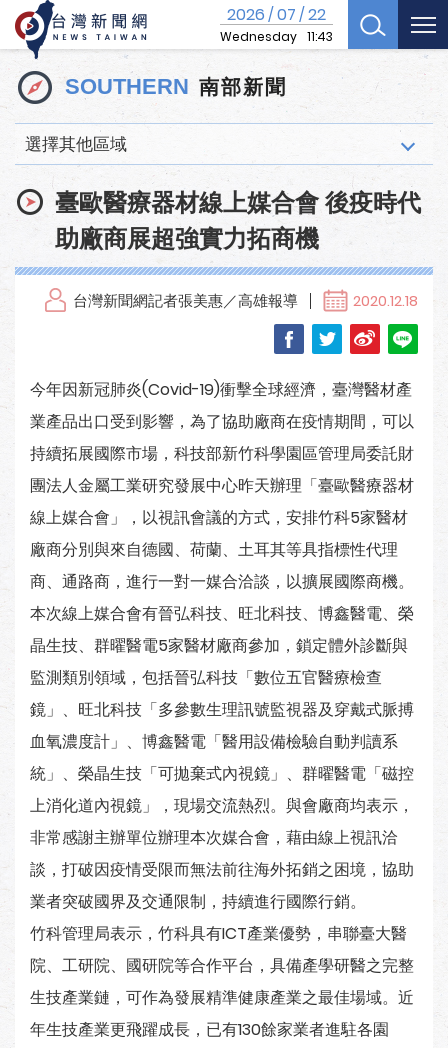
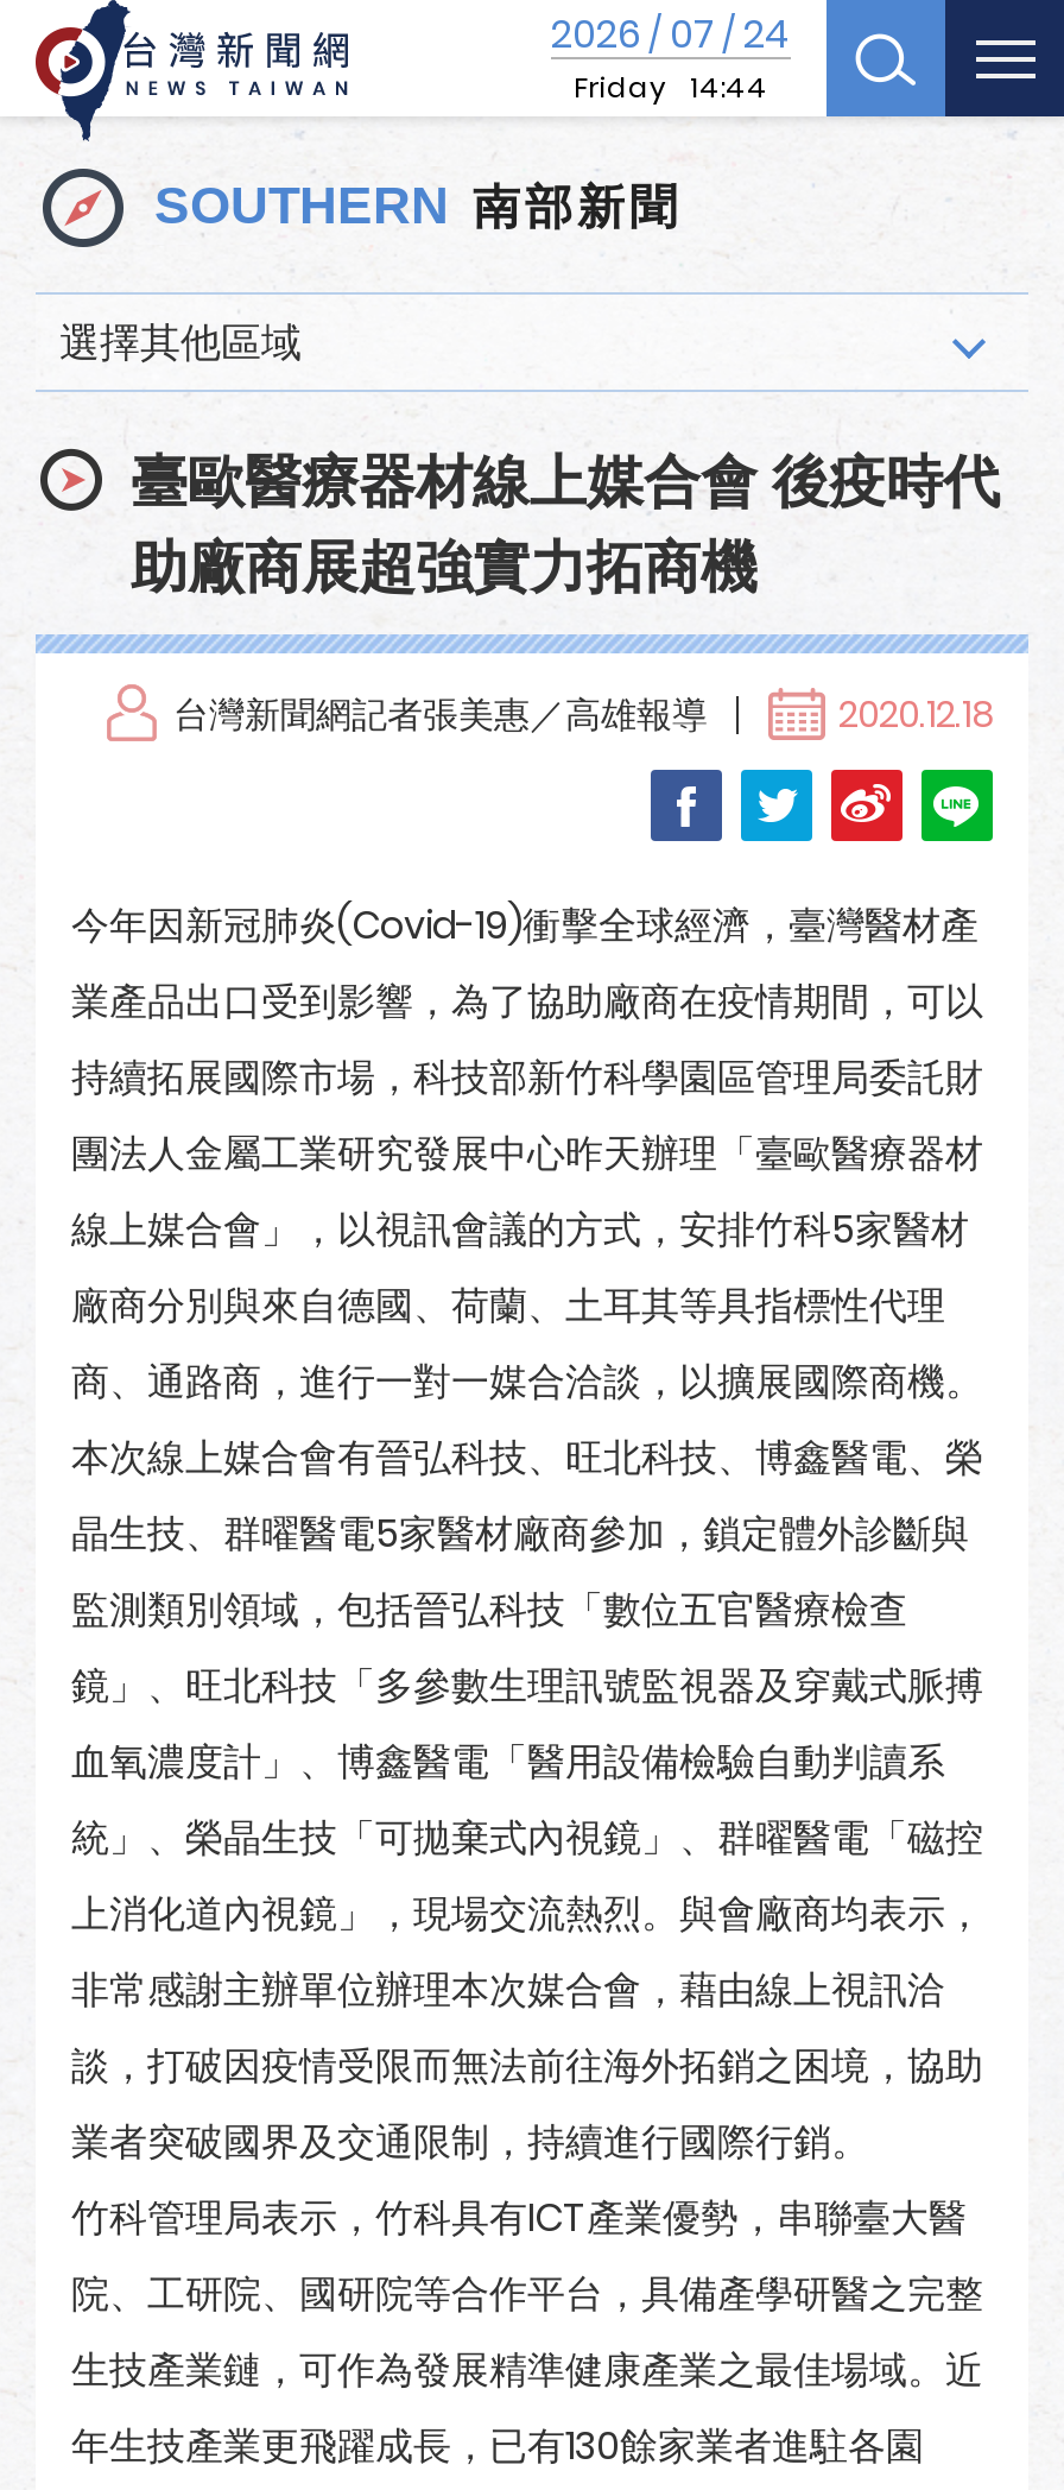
[220,3,333,45] 2026 / 07 / 22 | Wednesday 11:43 -> [551,7,791,107] 2026 / 07 / 24 | Friday 14:44

